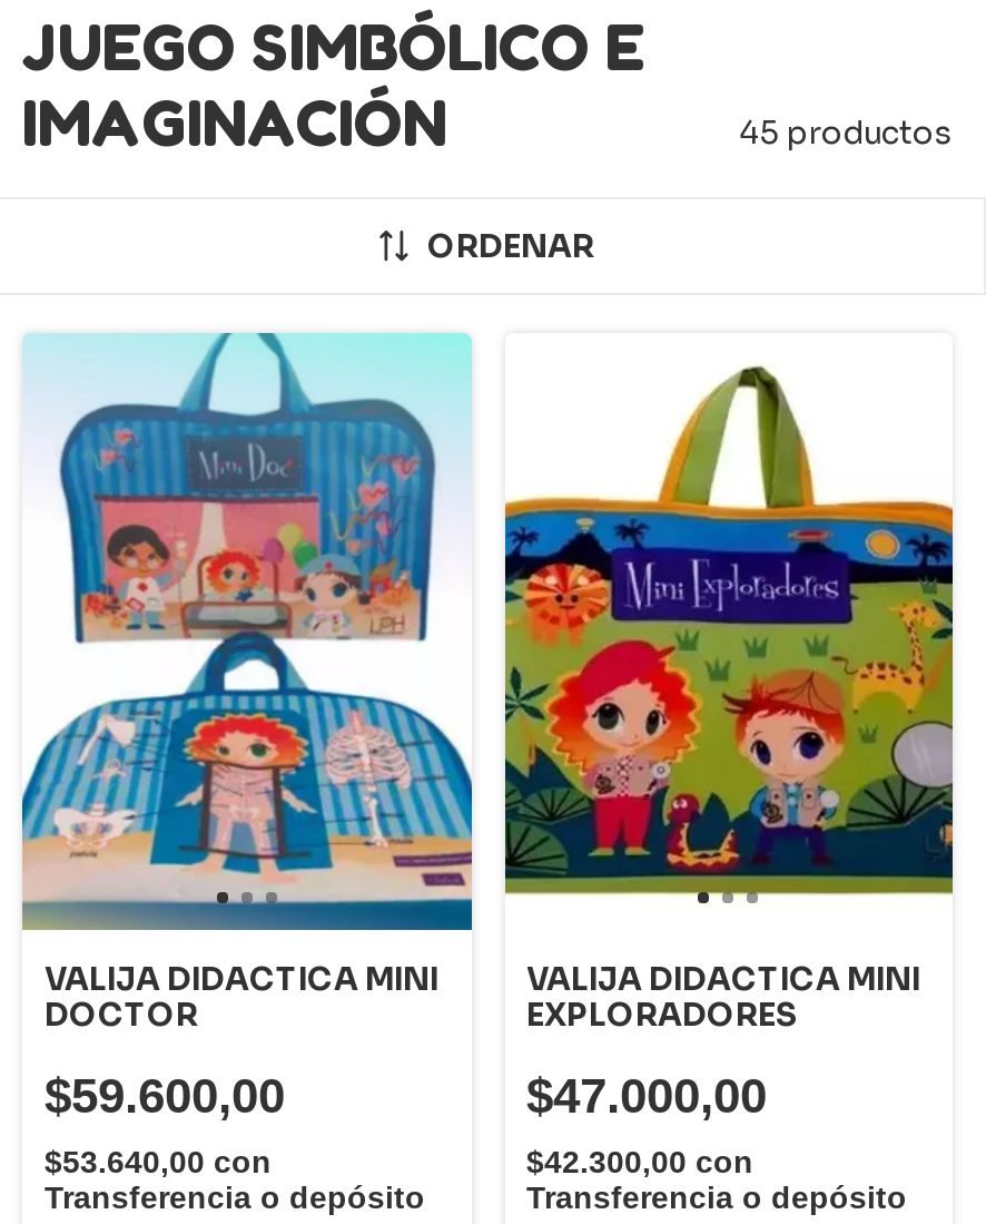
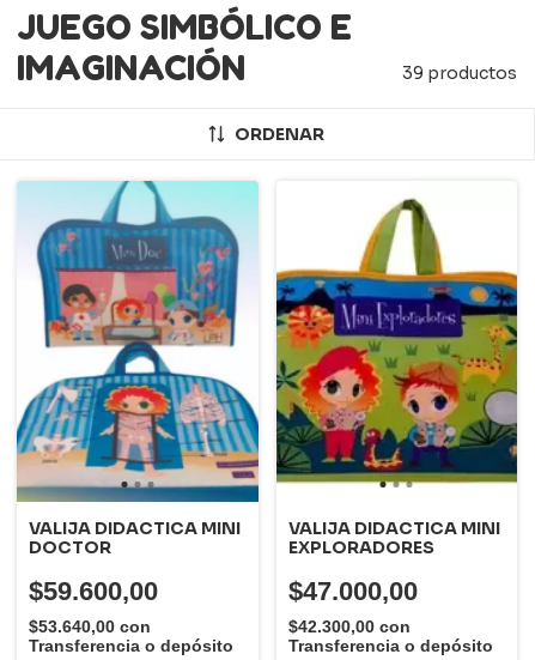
[739,112,953,153] 45 productos -> [402,62,517,84] 39 productos

